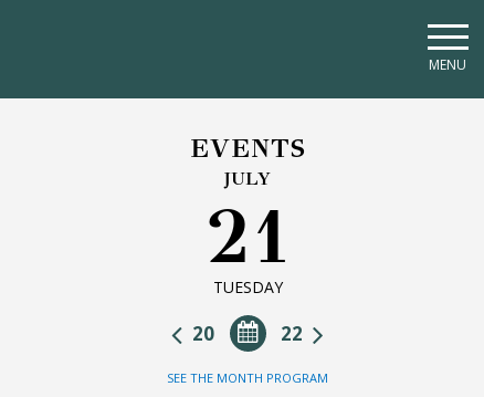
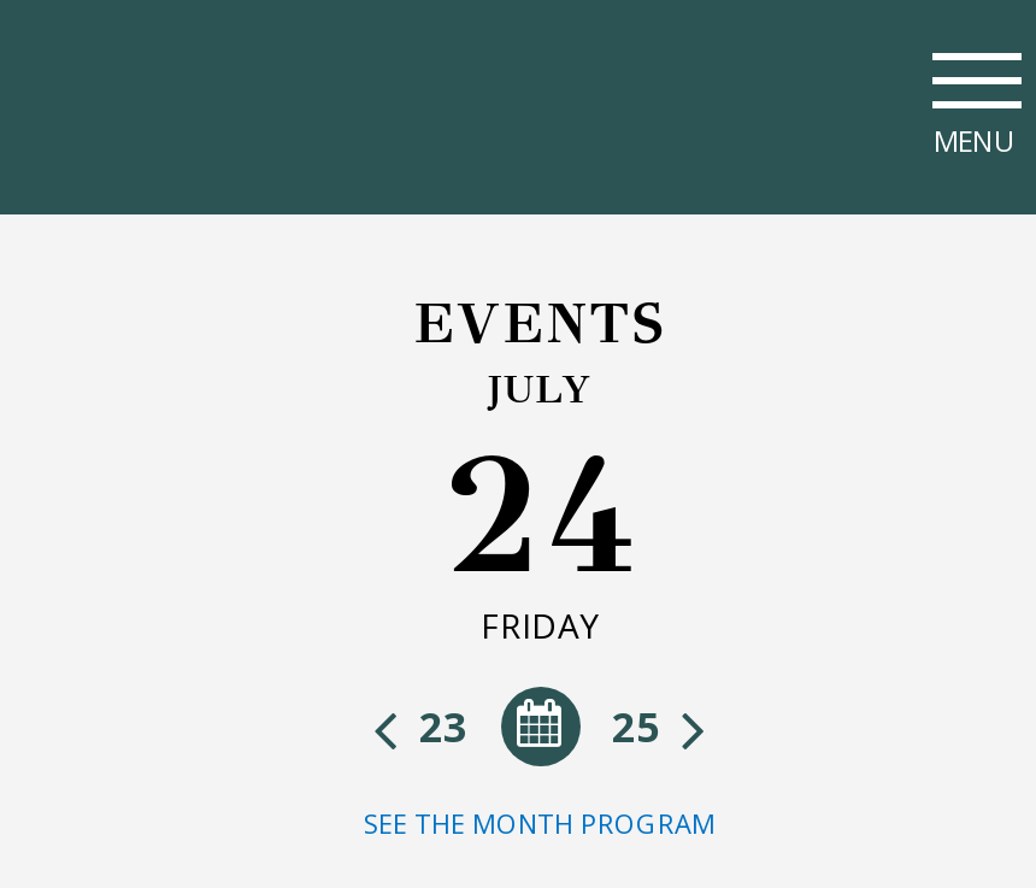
[204,191,291,297] 21 | TUESDAY -> [441,417,638,648] 24 | FRIDAY
[188,321,307,346] 22 | 20 -> [410,699,670,754] 25 | 23

